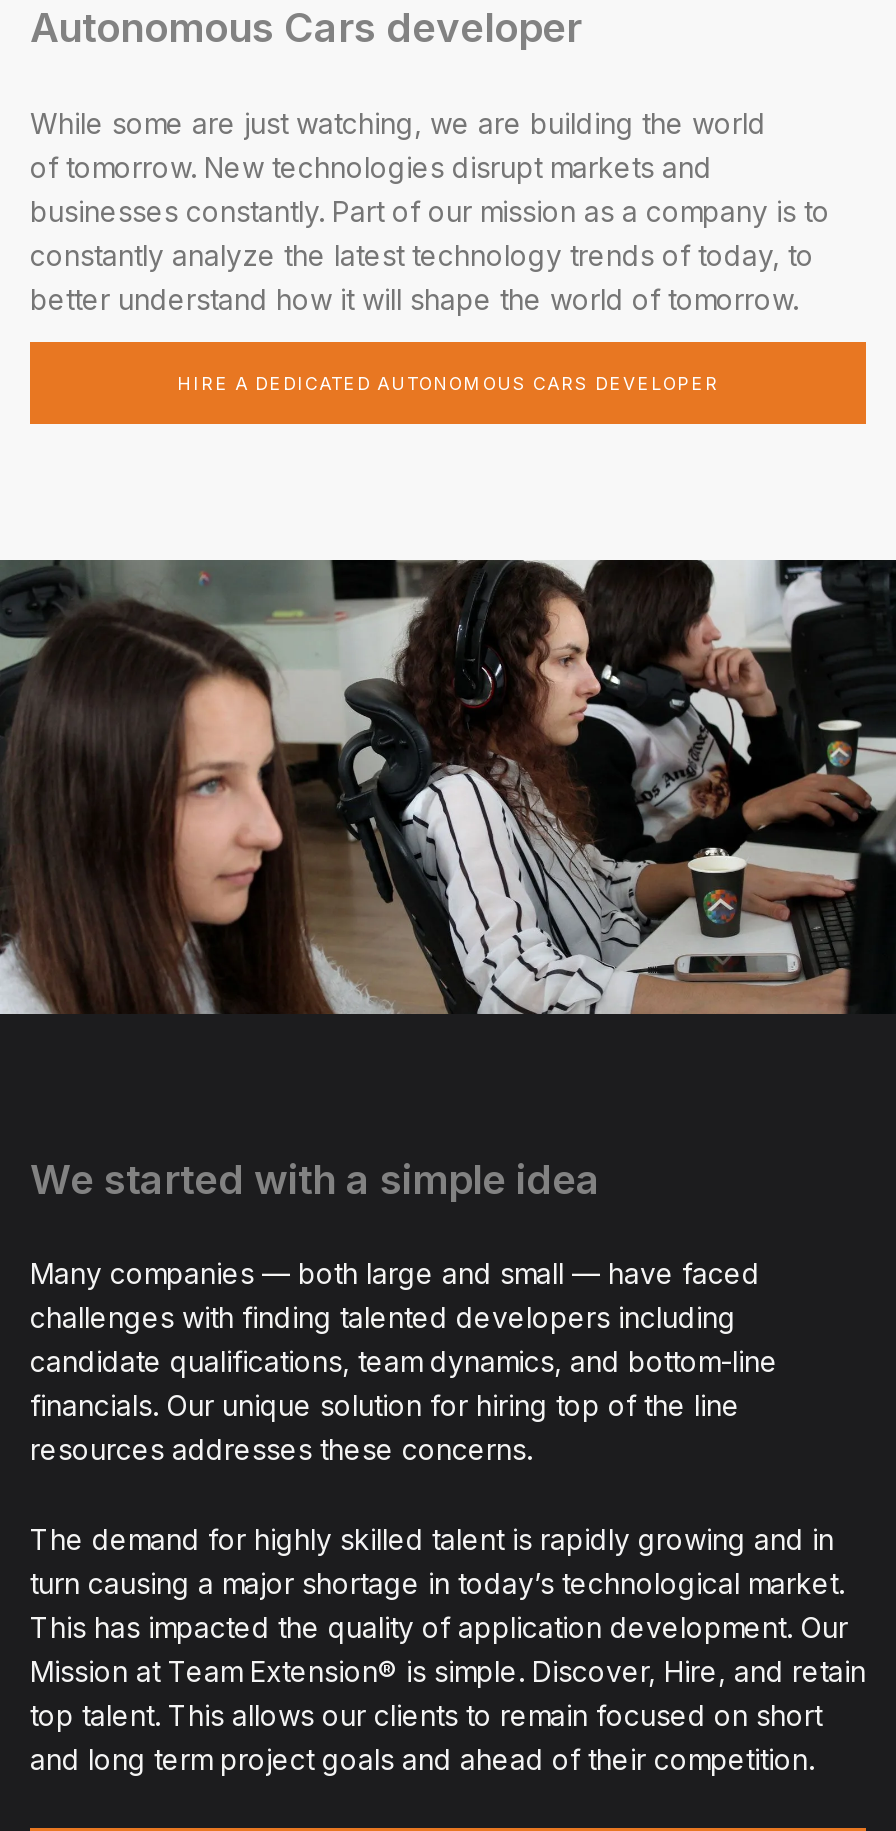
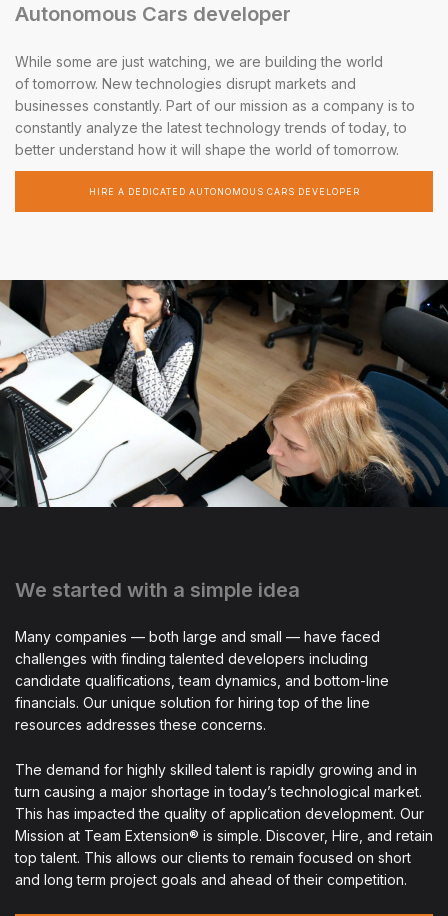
[6,560,890,1016] [image] -> [3,279,445,508] [image]

